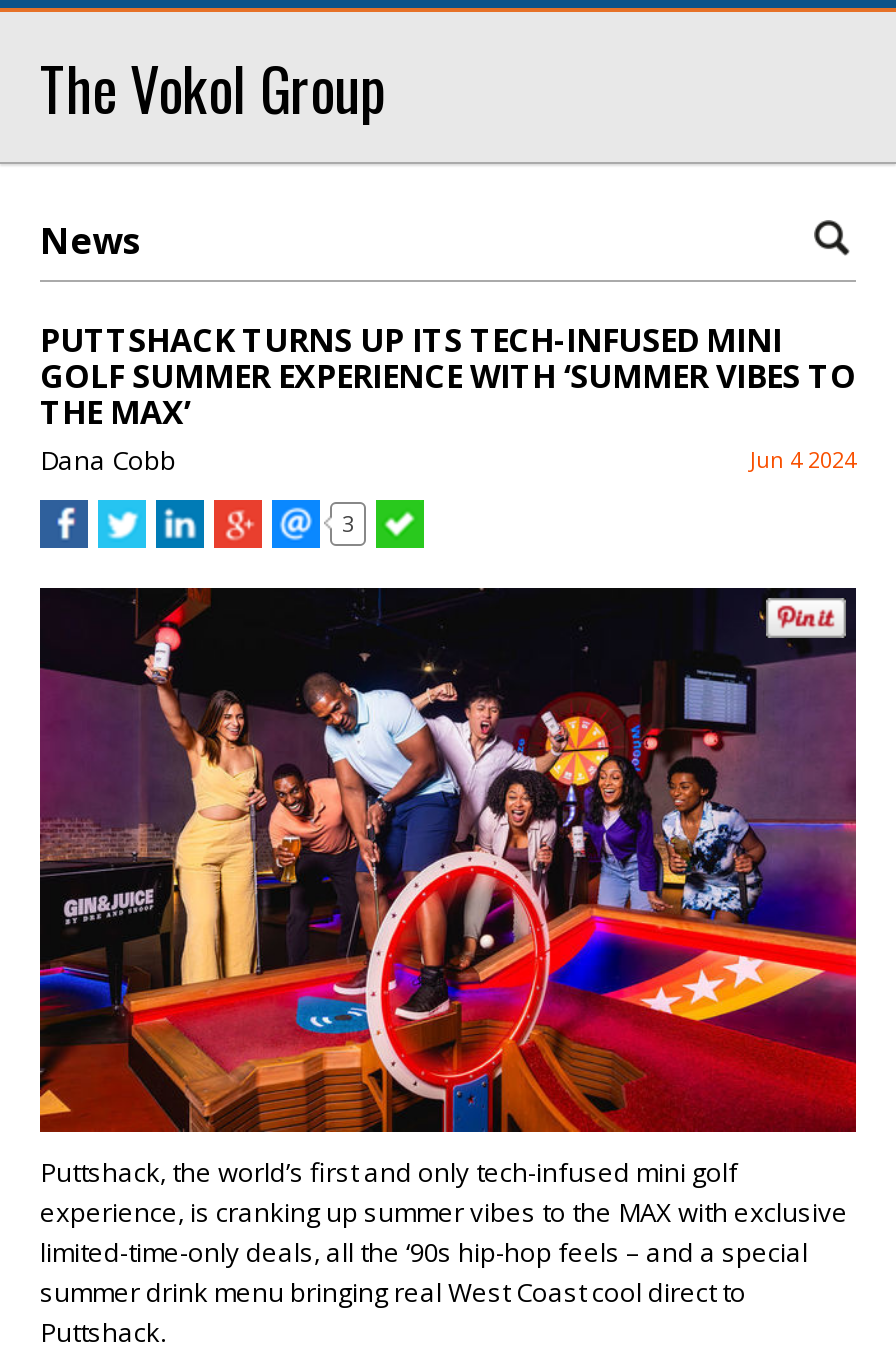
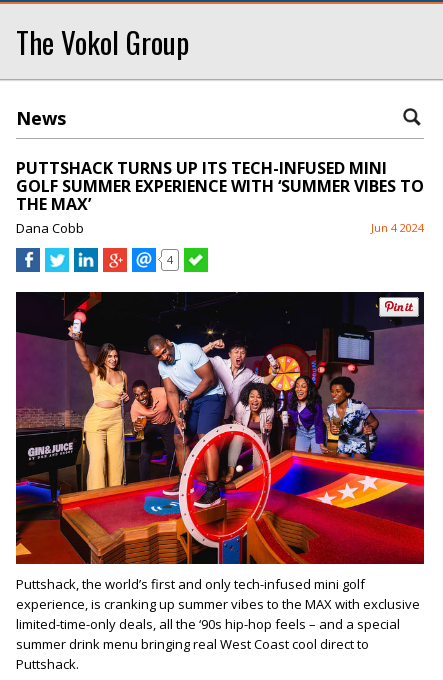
[342,507,354,537] 3 -> [167,251,173,266] 4

